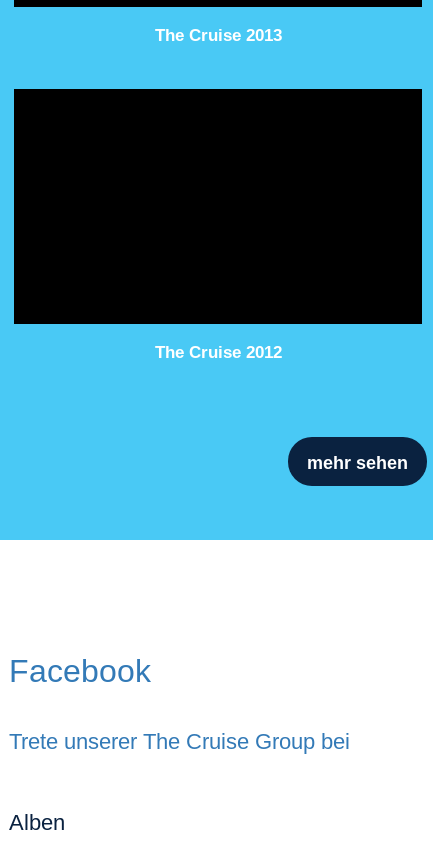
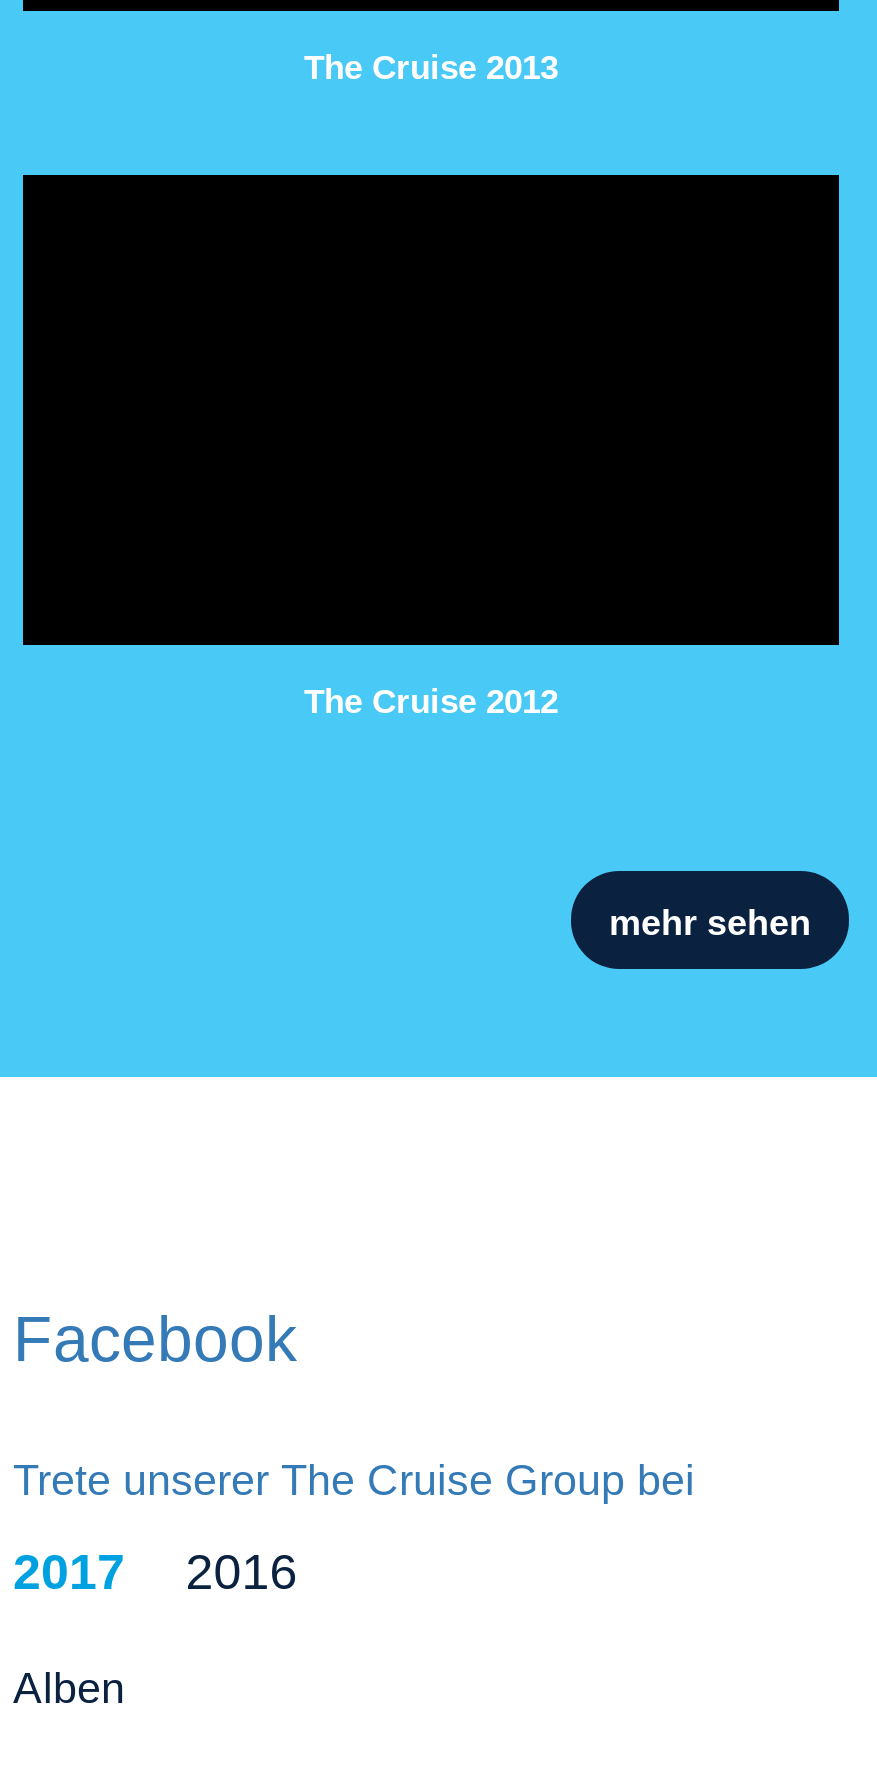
none -> [13,1544,297,1600] 2017 | 2016

